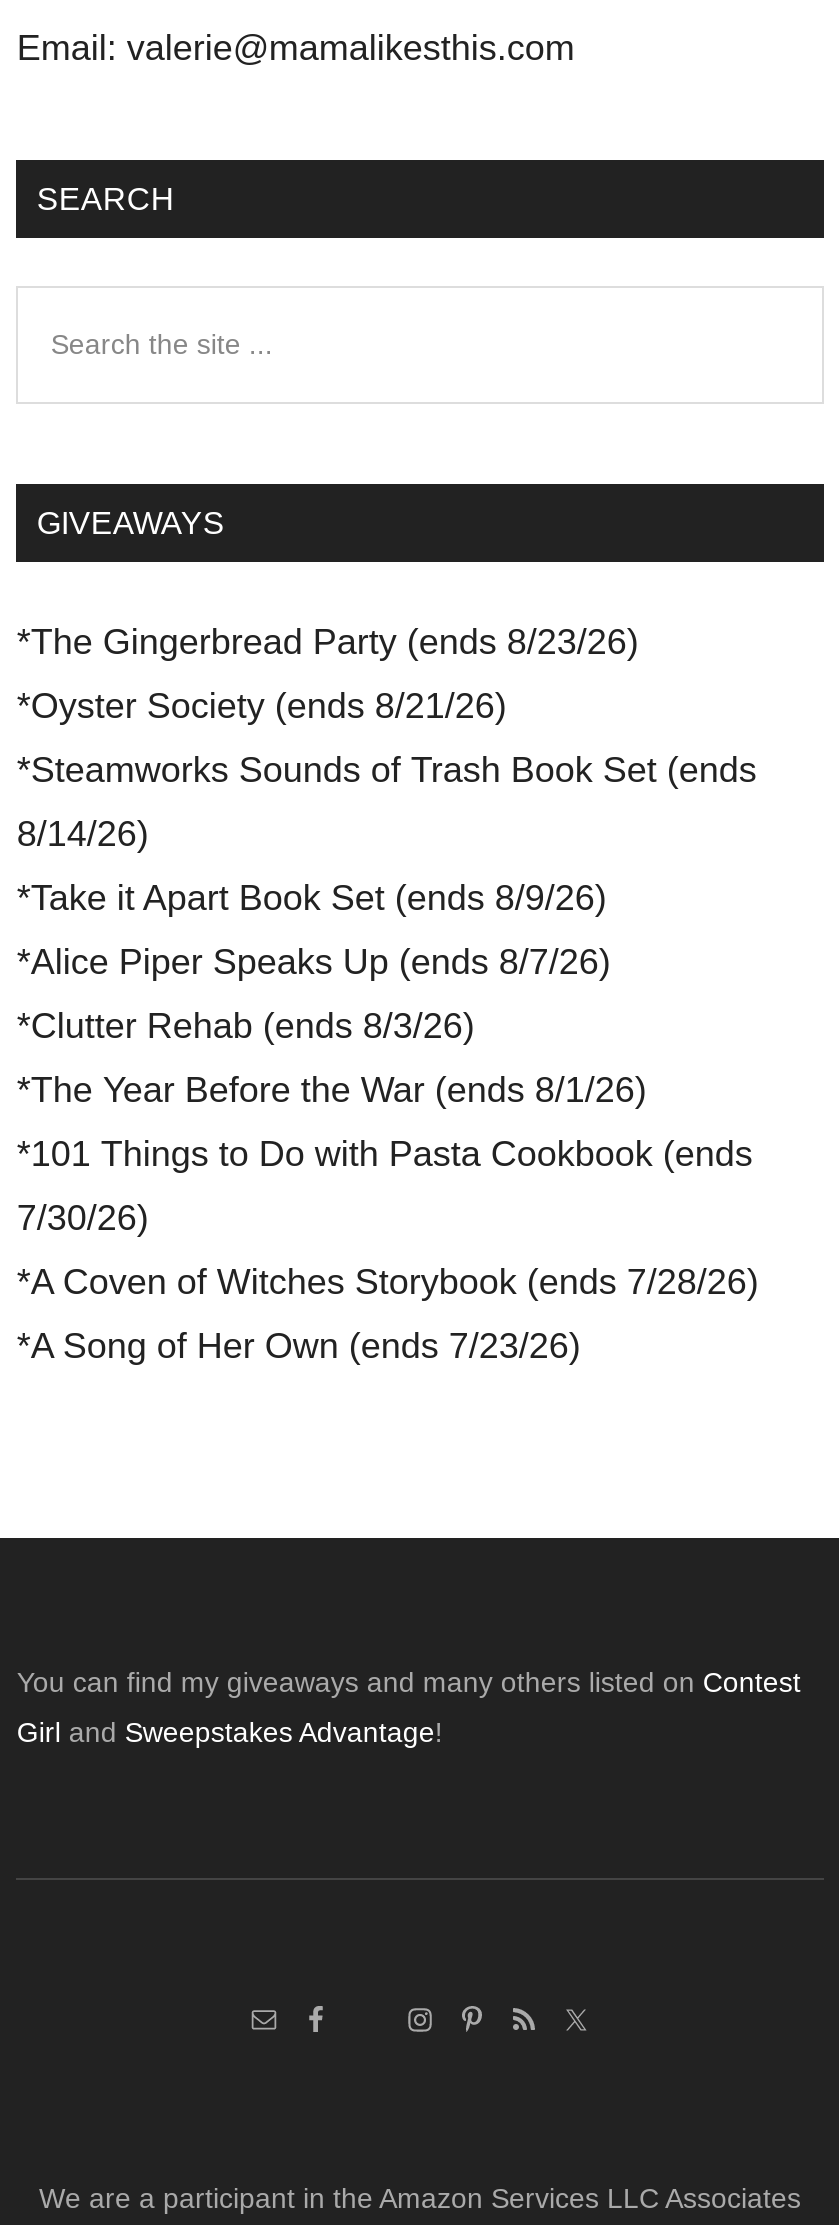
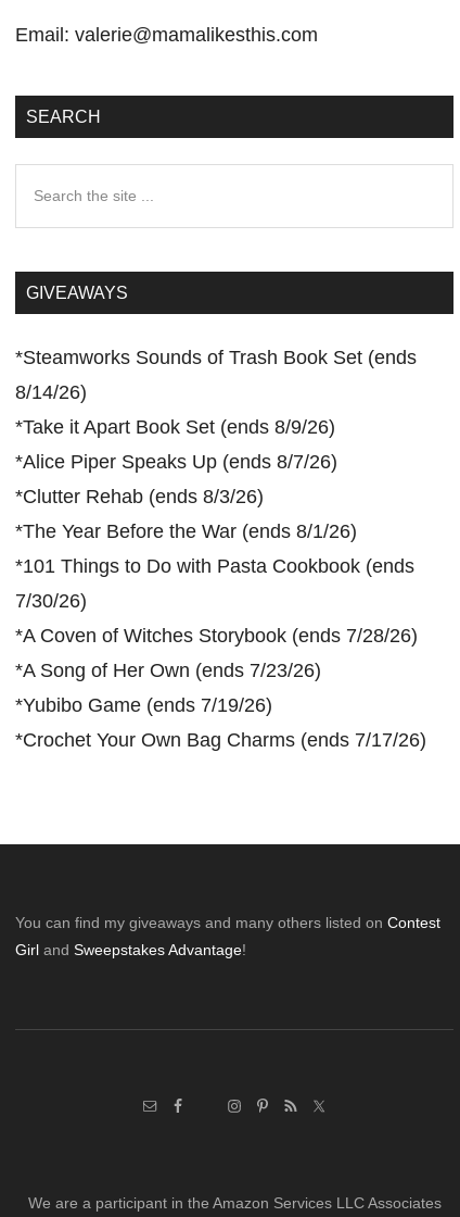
[17,623,639,727] *The Gingerbread Party (ends 8/23/26) | *Oyster Society (ends 8/21/26) -> none
moved [17,751,759,1367] -> [16,347,418,681]: *Steamworks Sounds of Trash Book Set (ends | 8/14/26) | *Take it Apart Book Set (ends 8/9/26) | ... | *A Coven of Witches Storybook (ends 7/28/26) | *A Song of Her Own (ends 7/23/26)
none -> [16,694,427,751] *Yubibo Game (ends 7/19/26) | *Crochet Your Own Bag Charms (ends 7/17/26)

